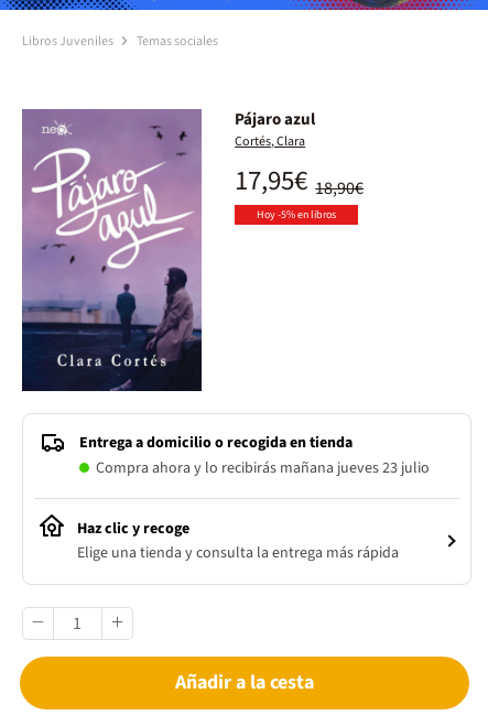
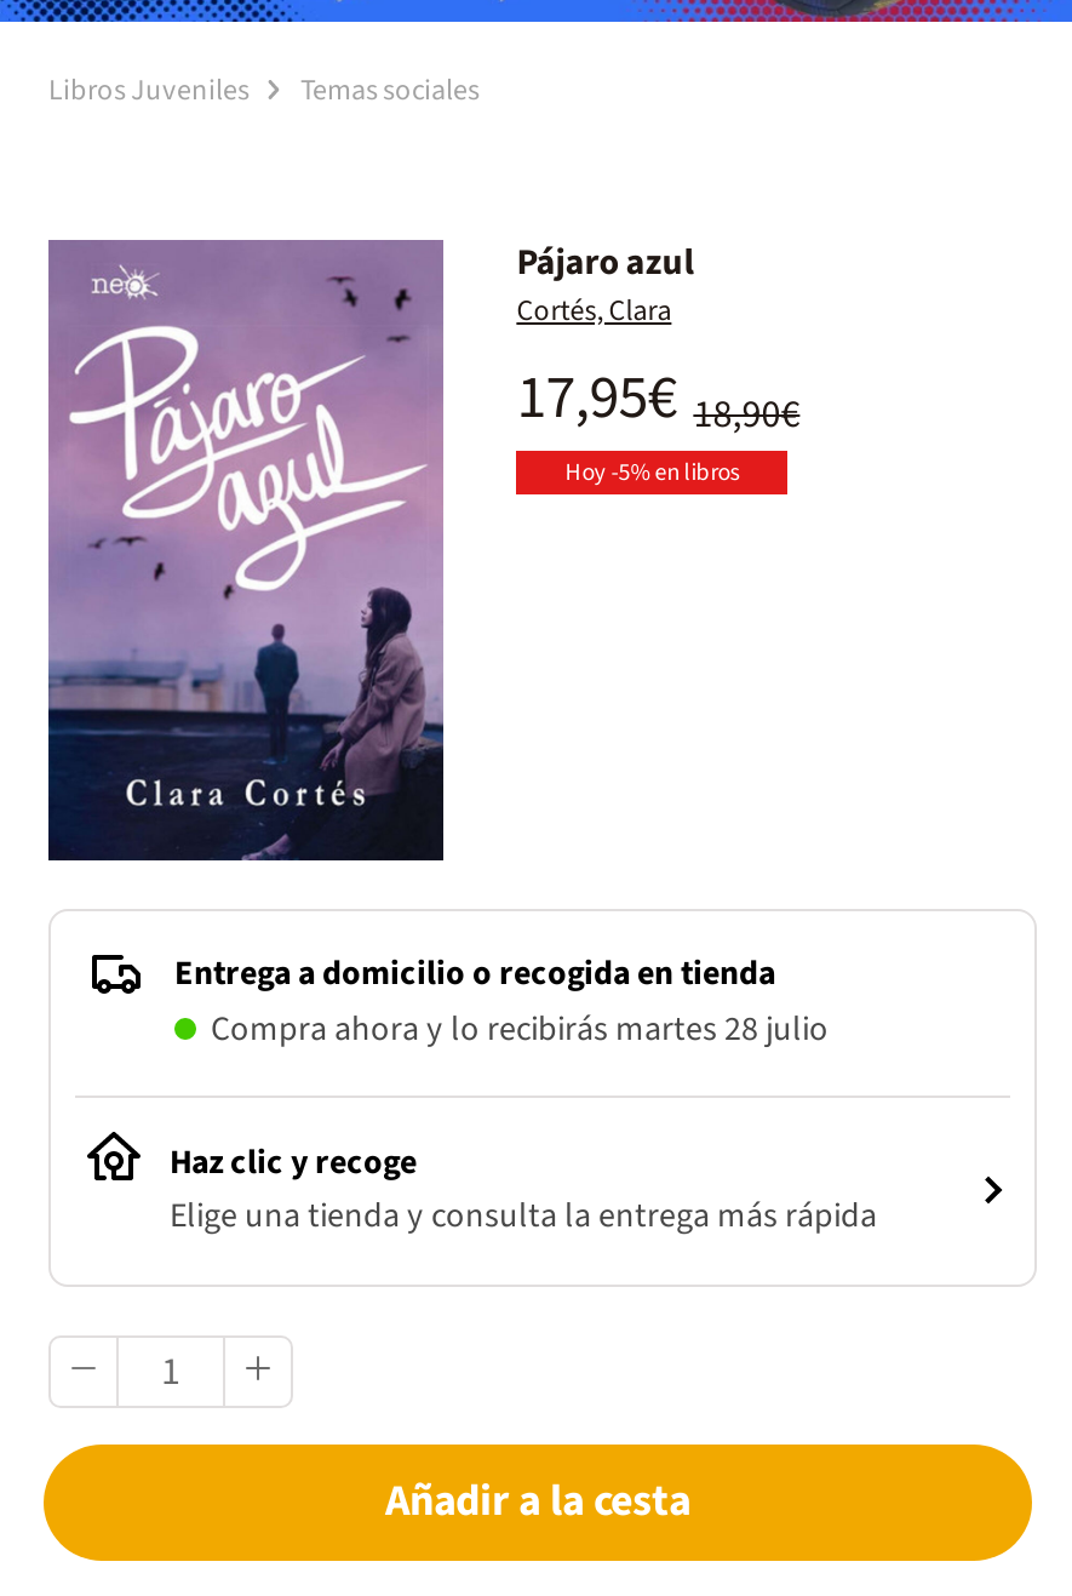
[96,457,430,479] Compra ahora y lo recibirás mañana jueves 23 julio -> [211,1005,829,1054] Compra ahora y lo recibirás martes 28 julio

